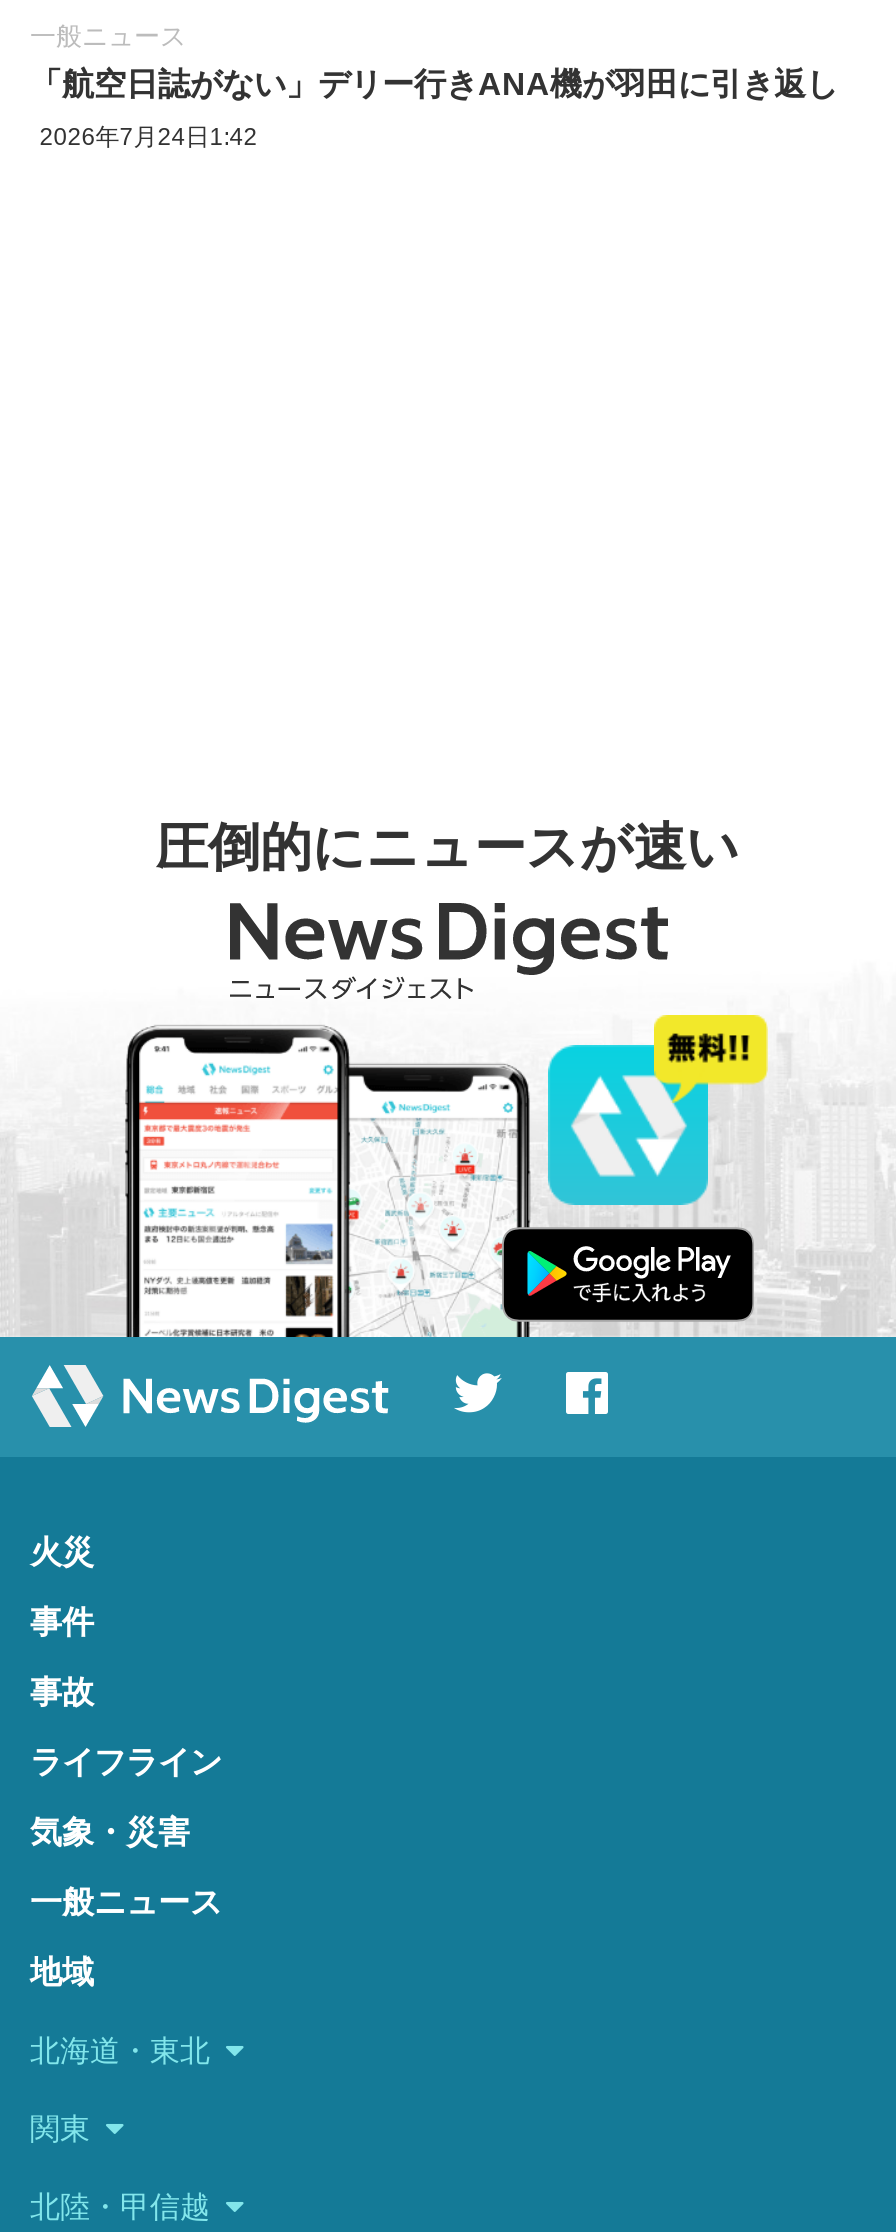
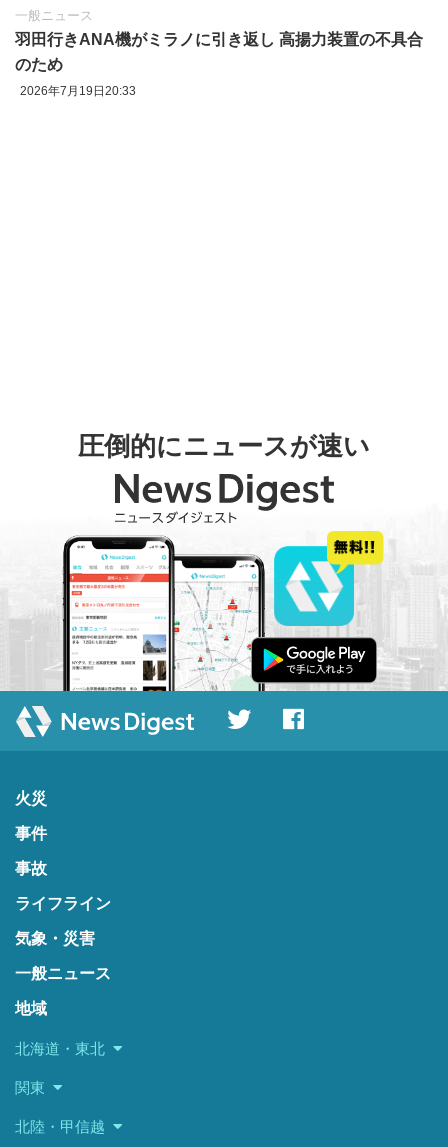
[30,66,838,150] 「航空日誌がない」デリー行きANA機が羽田に引き返し | 2026年7月24日1:42 -> [15,31,423,98] 羽田行きANA機がミラノに引き返し 高揚力装置の不具合 | のため | 2026年7月19日20:33

